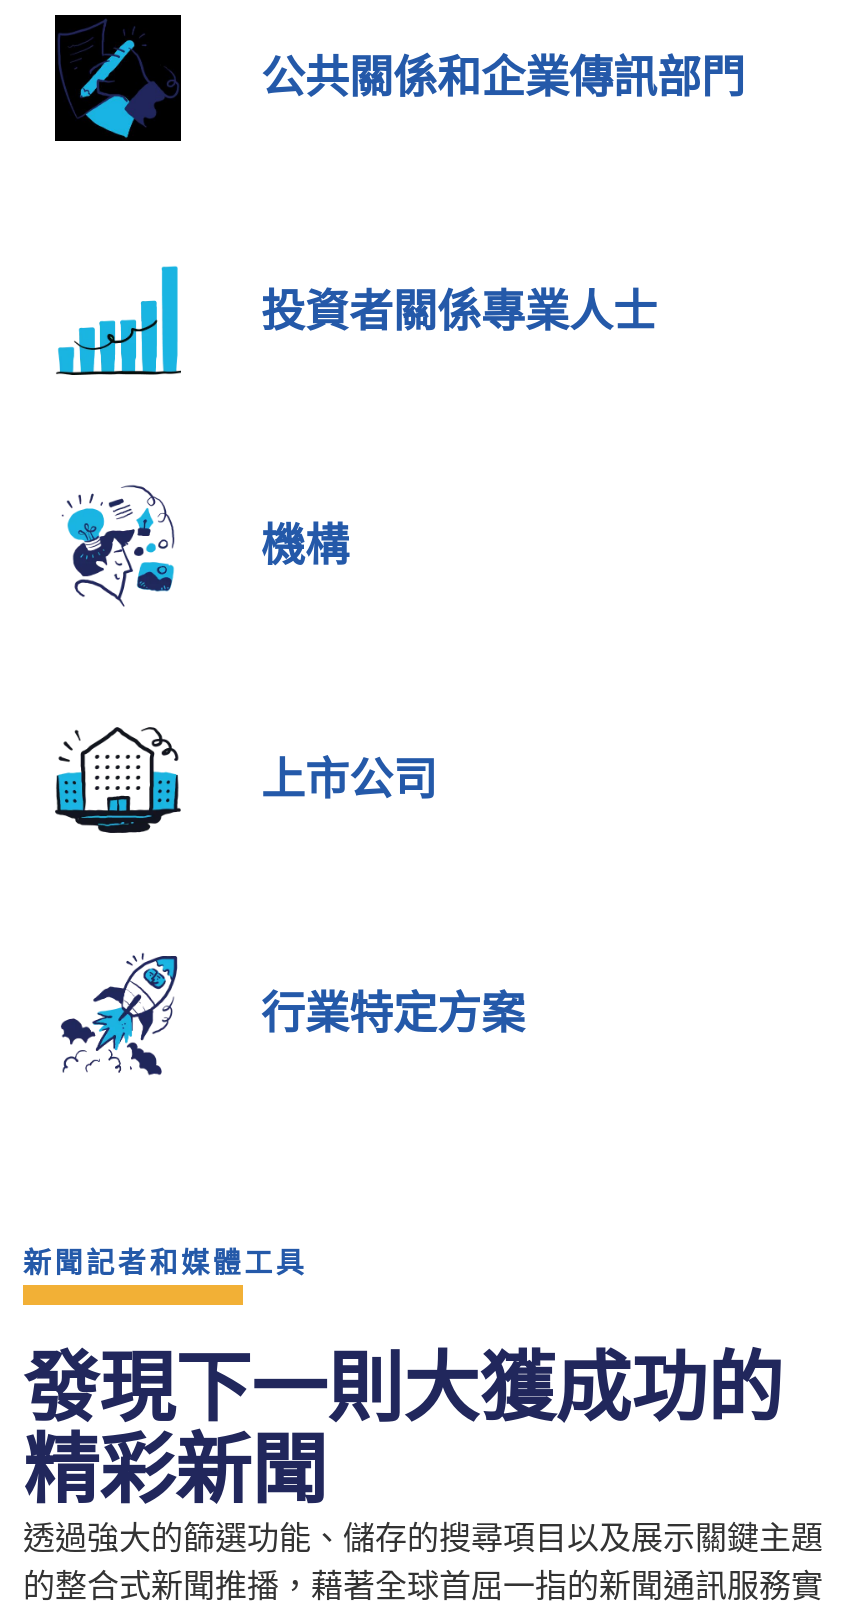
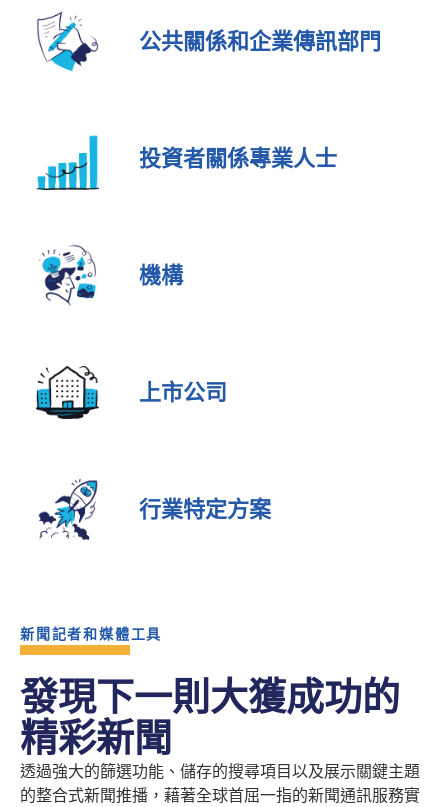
[53,13,183,143] [image] -> [36,10,99,73] [image]

